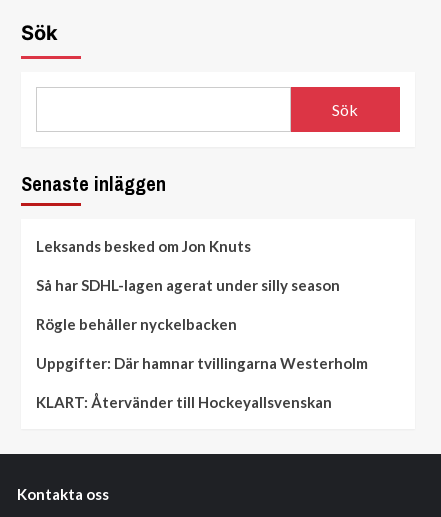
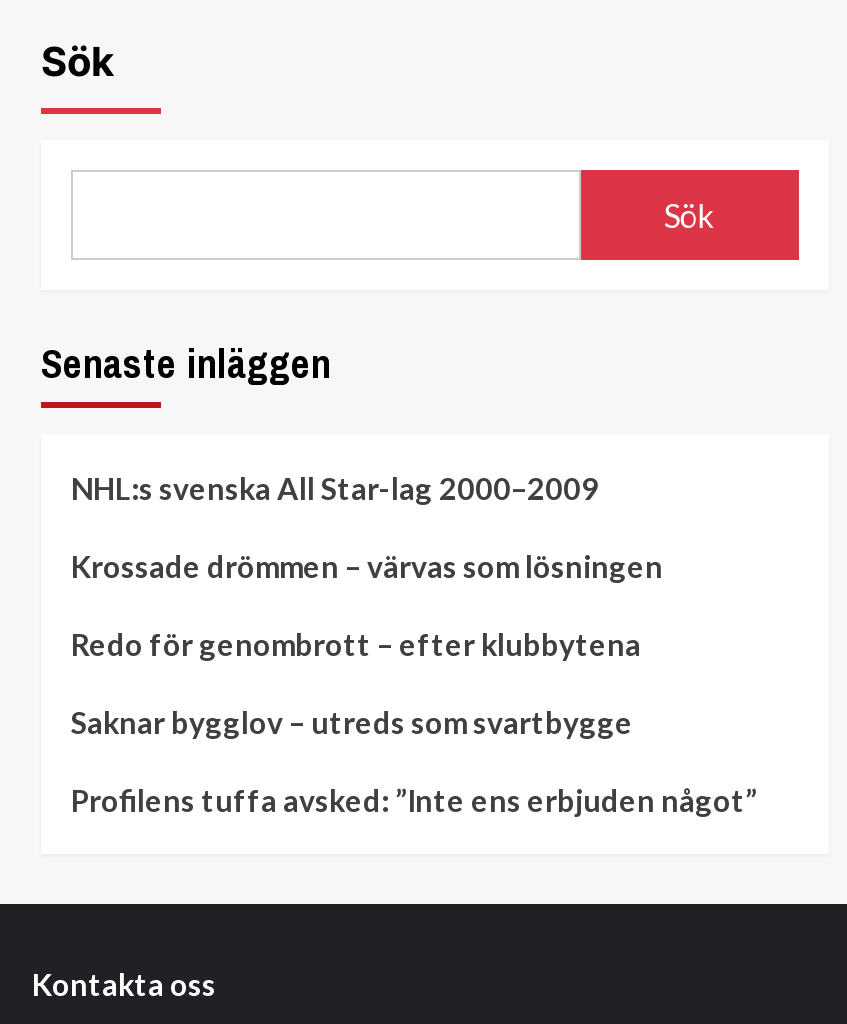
[36,237,251,255] Leksands besked om Jon Knuts -> [71,471,599,507] NHL:s svenska All Star-lag 2000–2009
[36,276,340,294] Så har SDHL-lagen agerat under silly season -> [71,549,663,585] Krossade drömmen – värvas som lösningen
[36,315,237,333] Rögle behåller nyckelbacken -> [71,627,641,663] Redo för genombrott – efter klubbytena
[36,354,368,372] Uppgifter: Där hamnar tvillingarna Westerholm -> [71,705,633,741] Saknar bygglov – utreds som svartbygge
[36,393,332,411] KLART: Återvänder till Hockeyallsvenskan -> [71,783,757,819] Profilens tuffa avsked: ”Inte ens erbjuden något”

